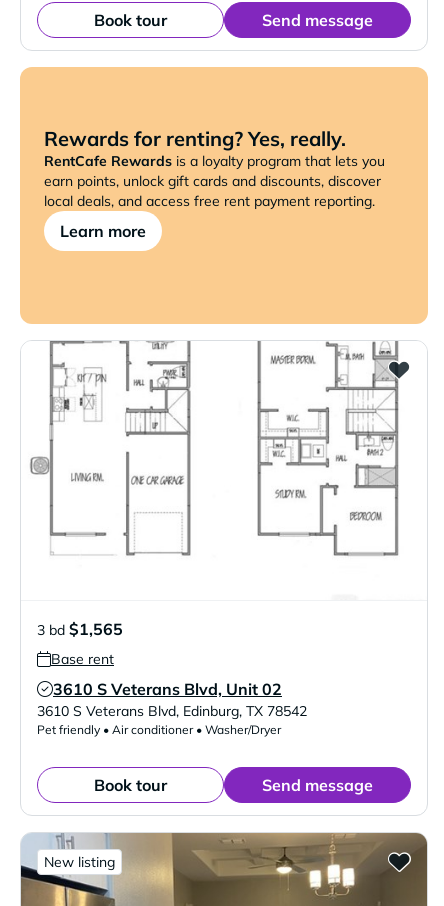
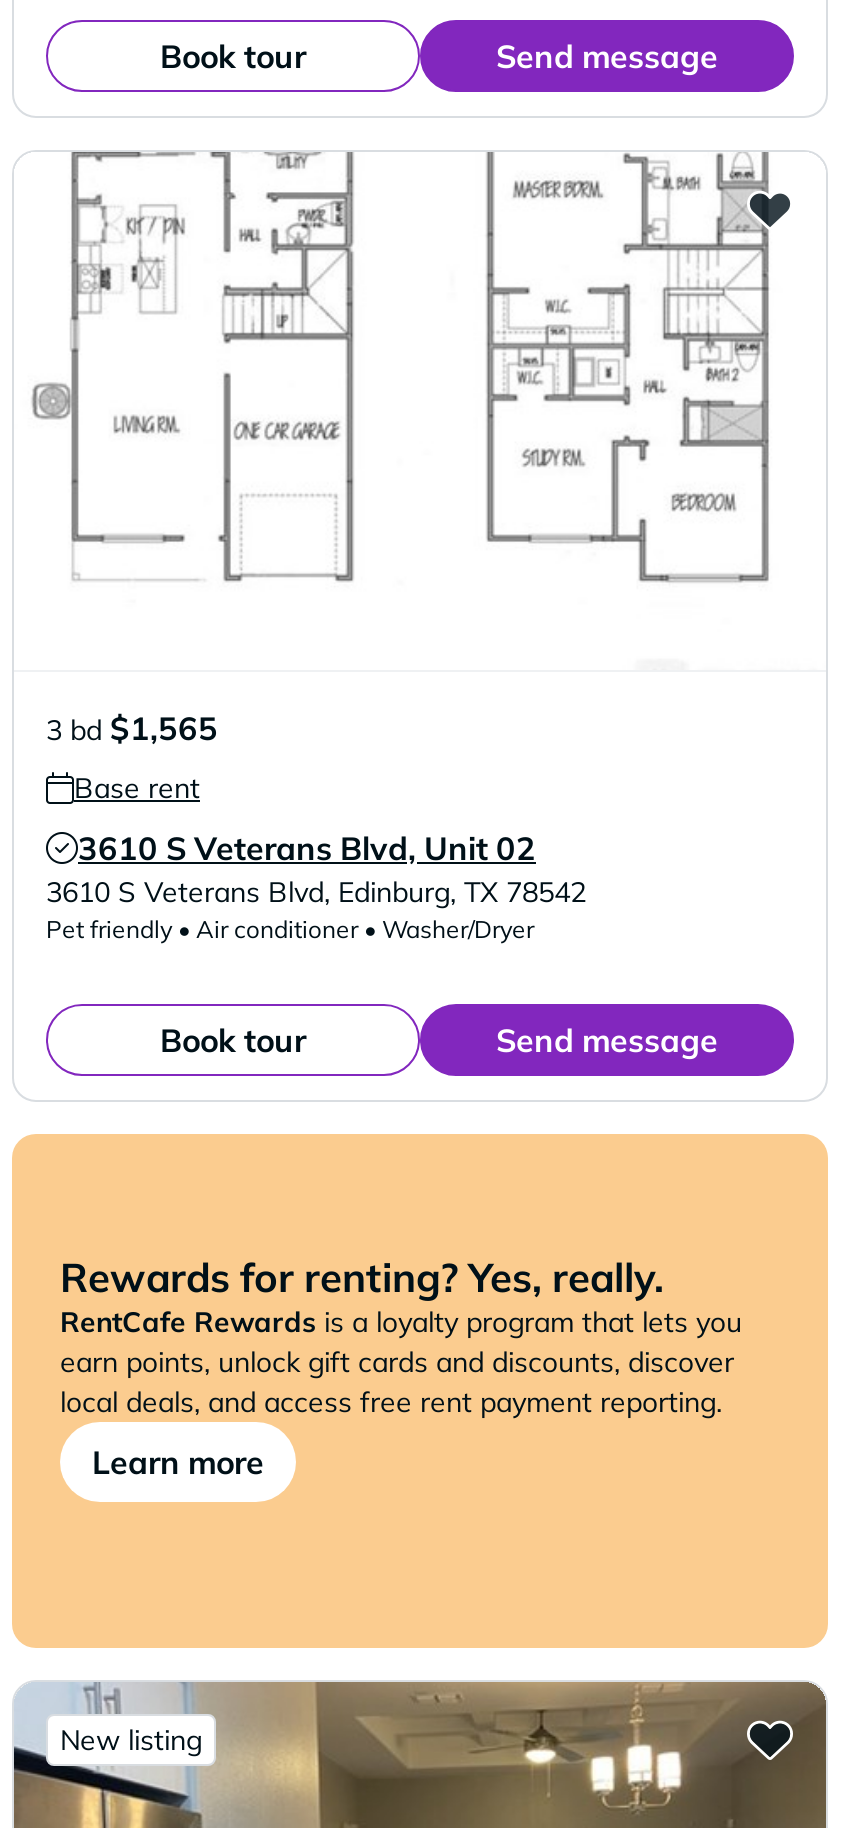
moved [20,67,428,324] -> [12,1134,828,1648]: [image] | Rewards for renting? Yes, really. | RentCafe Rewards is a loyalty program that lets you | earn points, unlock gift cards and discounts, discover | local deals, and access free rent payment reporting. | Learn more
moved [37,619,373,794] -> [46,708,718,1059]: 3 bd $1,565 | Base rent | 3610 S Veterans Blvd, Unit 02 | 3610 S Veterans Blvd, Edinburg, TX 78542 | Pet friendly • Air conditioner • Washer/Dryer | Book tour | Send message

